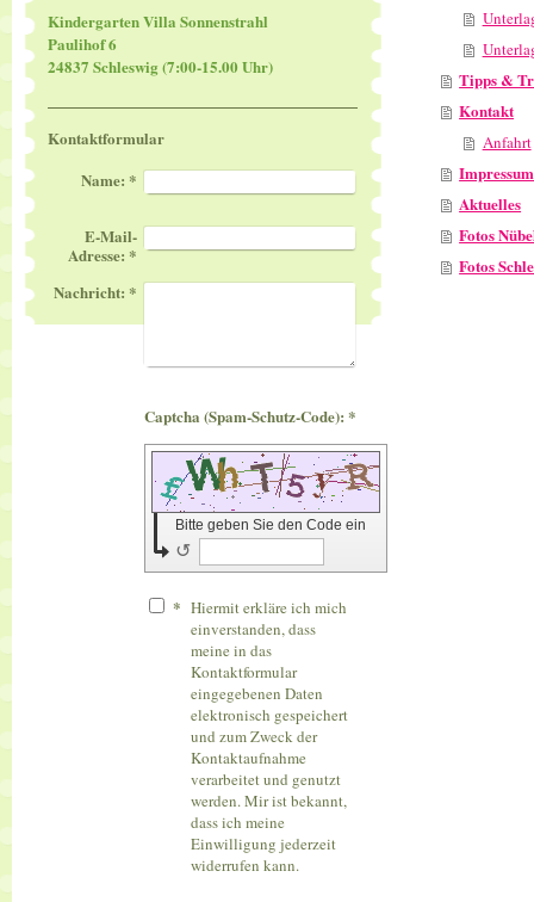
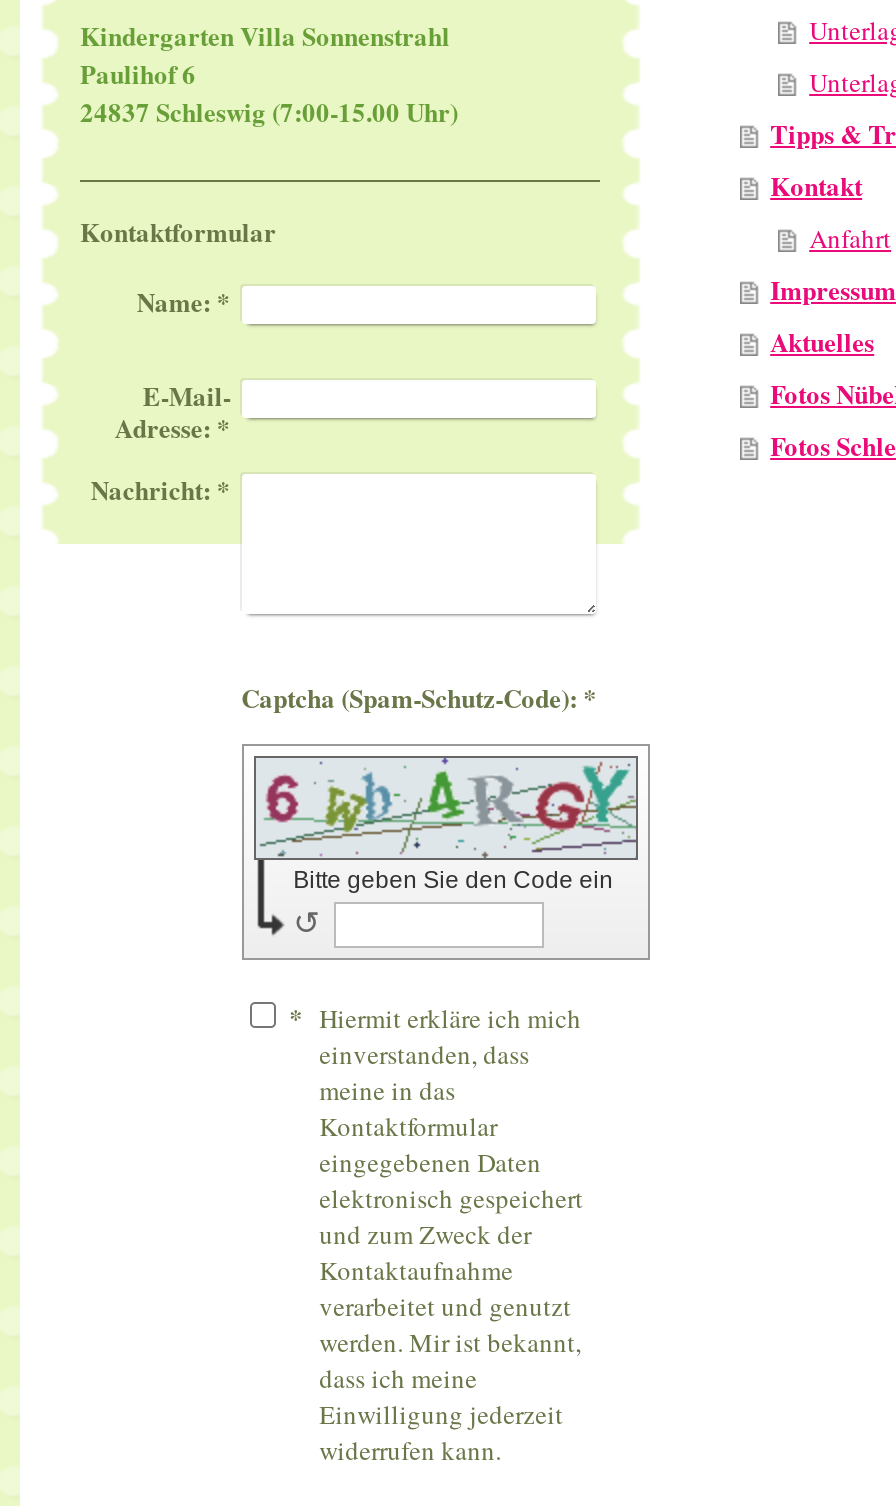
[154,451,380,513] [image] -> [256,756,638,860] [image]

